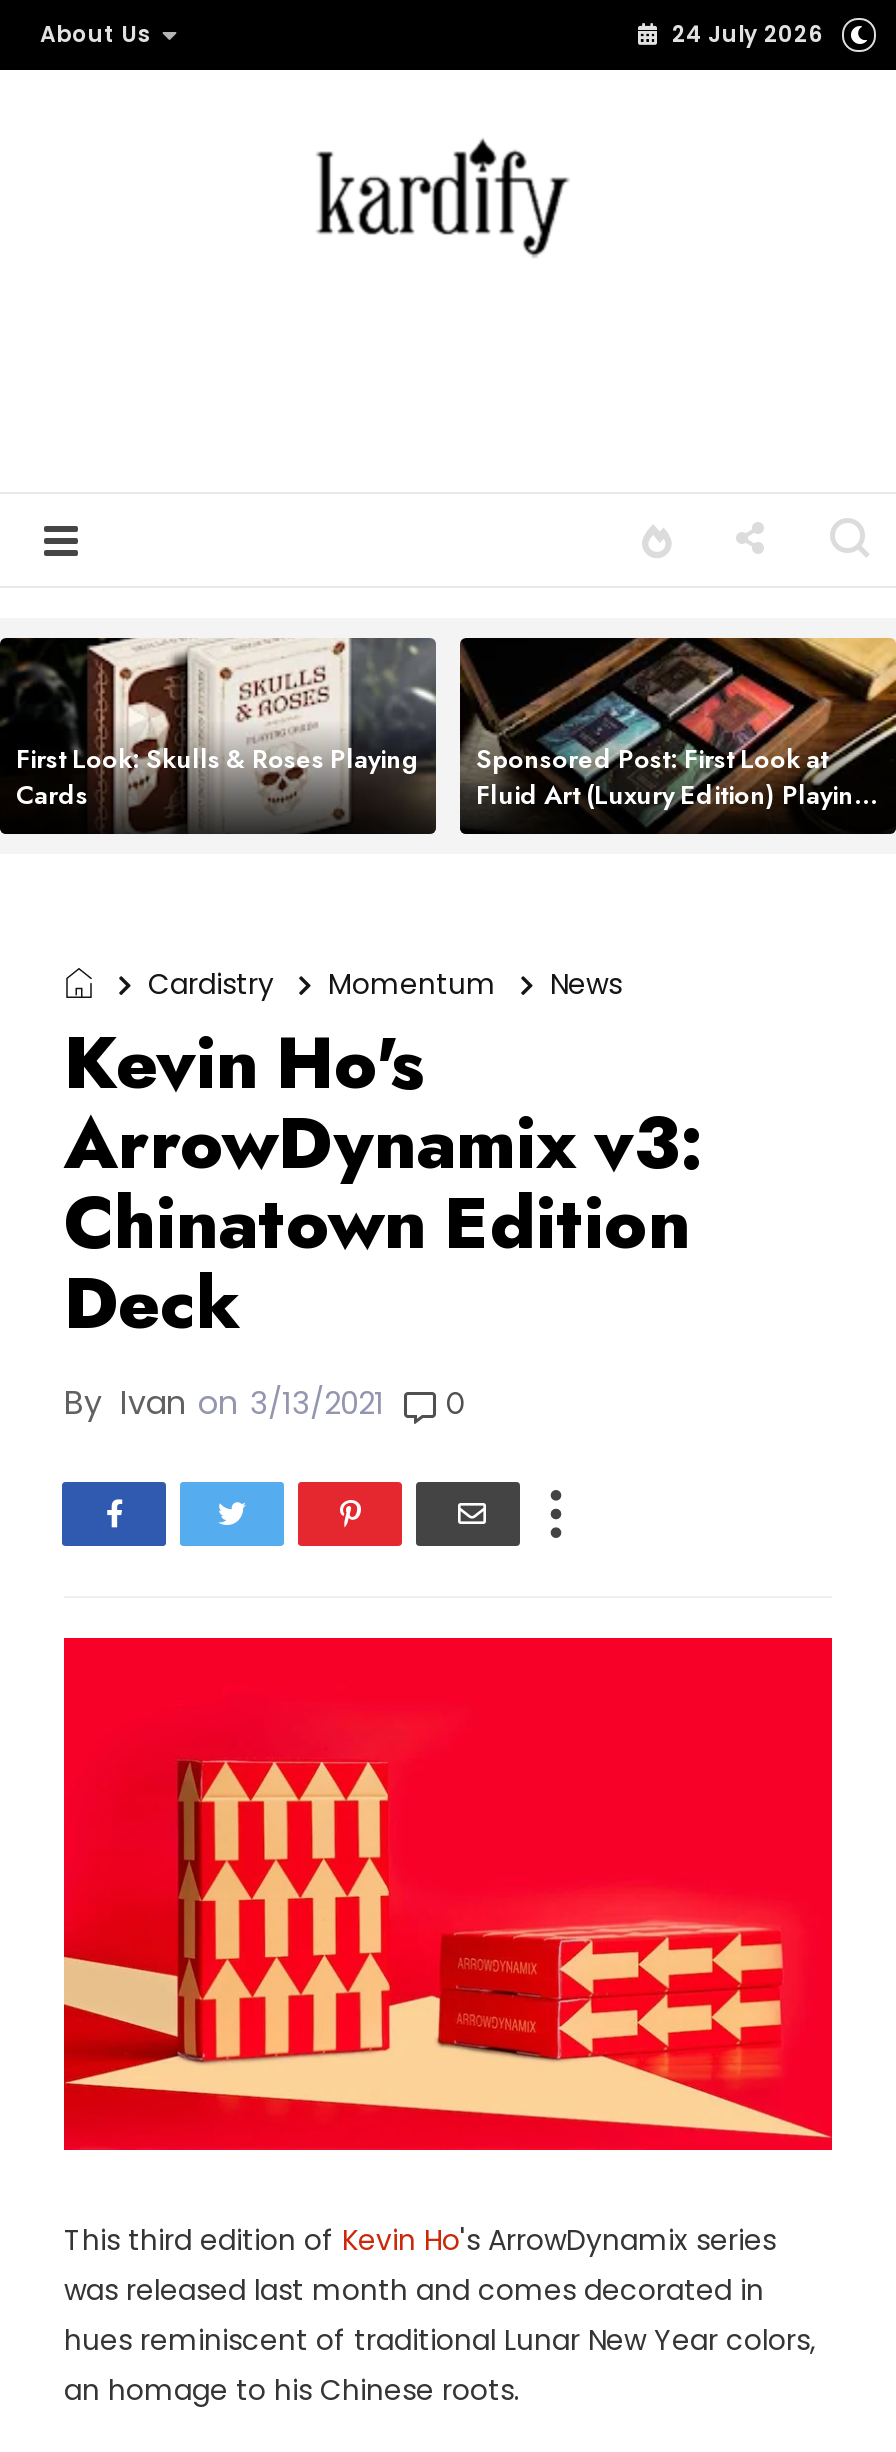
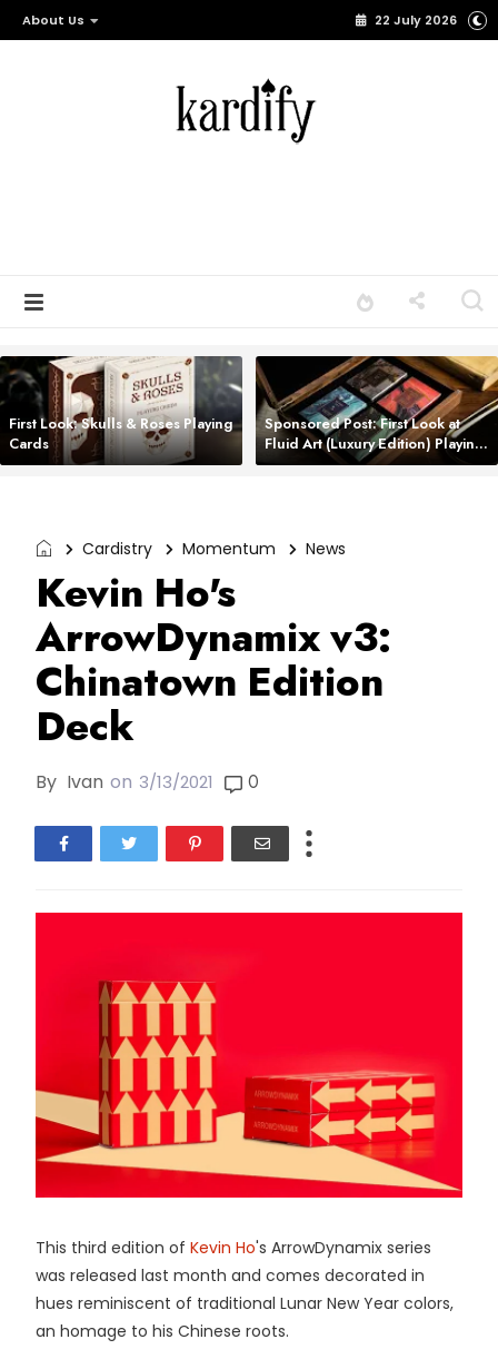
[672,18,822,50] 24 July 2026 -> [375,11,457,29] 22 July 2026

